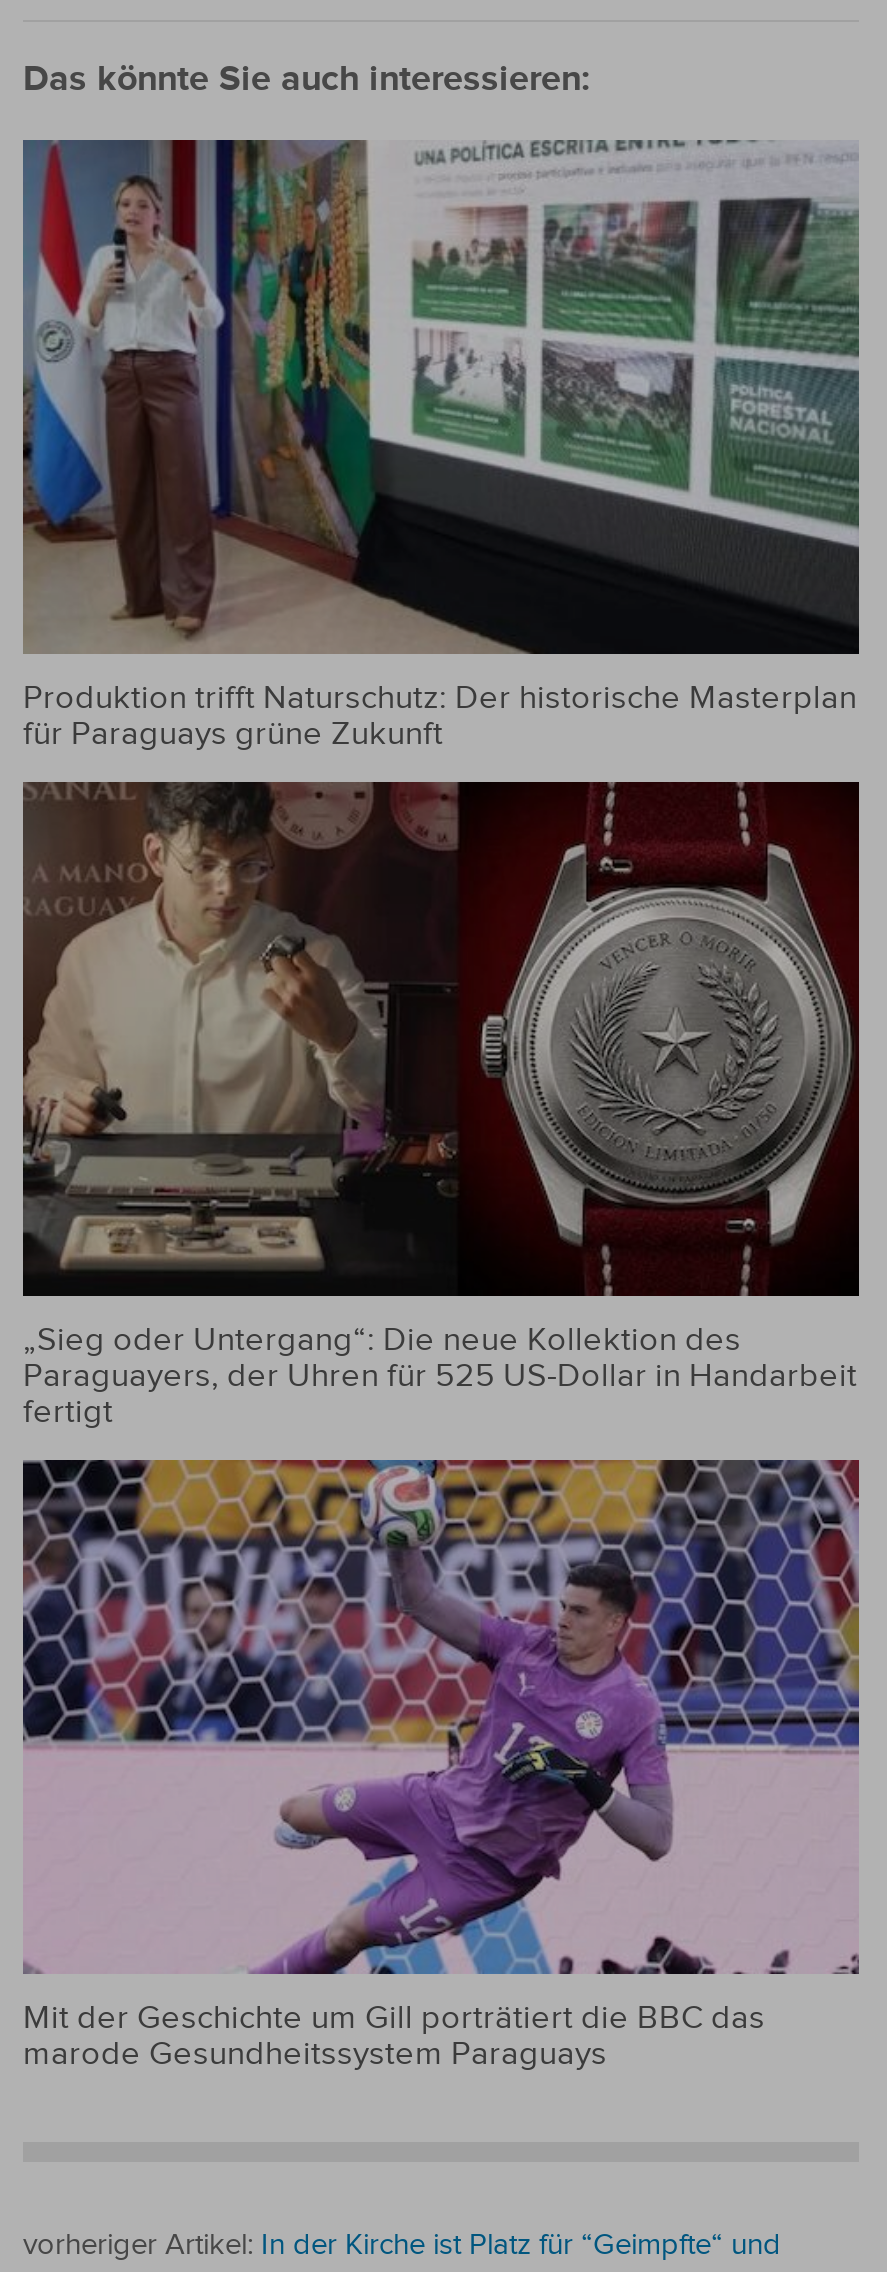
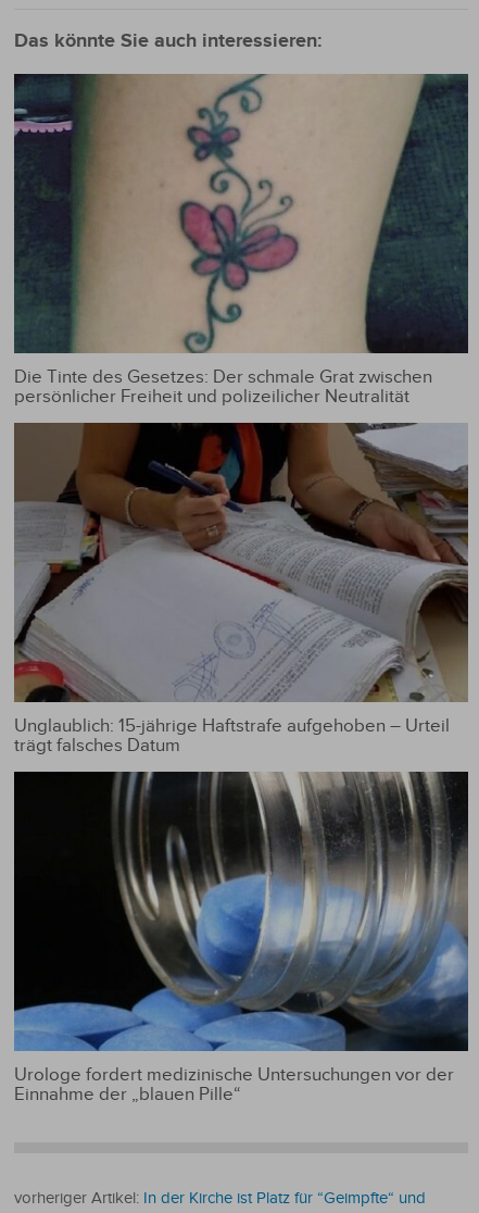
[21,138,859,755] [image] | Produktion trifft Naturschutz: Der historische Masterplan | für Paraguays grüne Zukunft -> [13,73,469,408] [image] | Die Tinte des Gesetzes: Der schmale Grat zwischen | persönlicher Freiheit und polizeilicher Neutralität
[21,780,861,1432] [image] | „Sieg oder Untergang“: Die neue Kollektion des | Paraguayers, der Uhren für 525 US-Dollar in Handarbeit | fertigt -> [13,422,469,757] [image] | Unglaublich: 15-jährige Haftstrafe aufgehoben – Urteil | trägt falsches Datum
[21,1458,861,2074] [image] | Mit der Geschichte um Gill porträtiert die BBC das | marode Gesundheitssystem Paraguays -> [13,771,469,1106] [image] | Urologe fordert medizinische Untersuchungen vor der | Einnahme der „blauen Pille“

